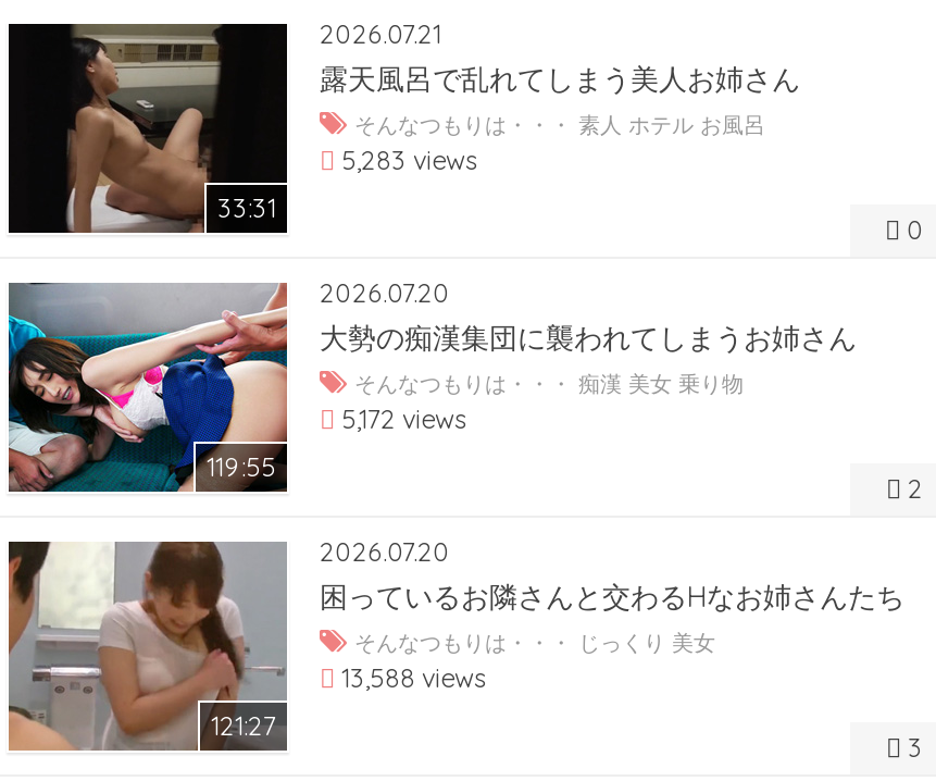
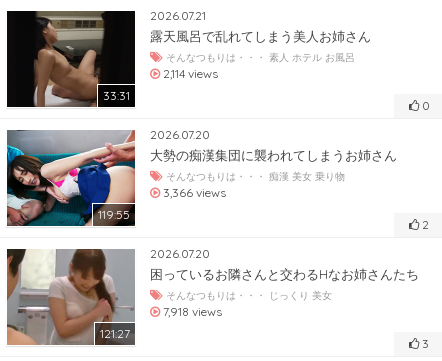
[335,144,478,177] 5,283 views -> [160,66,218,81] 2,114 views
[335,403,467,436] 5,172 views -> [160,185,226,200] 3,366 views
[335,662,487,695] 13,588 views -> [160,304,222,319] 7,918 views

